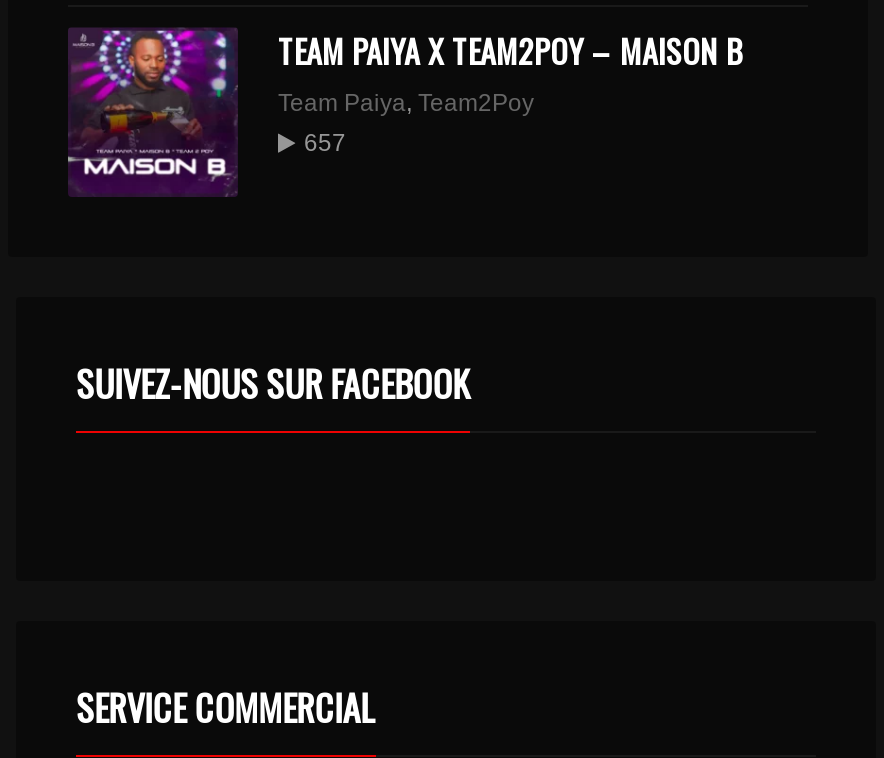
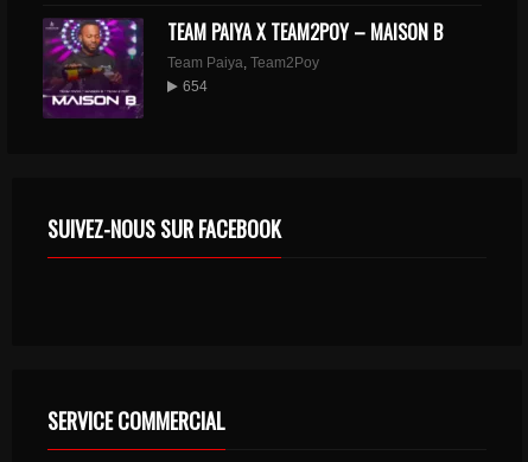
[304,130,346,158] 657 -> [183,79,208,95] 654

